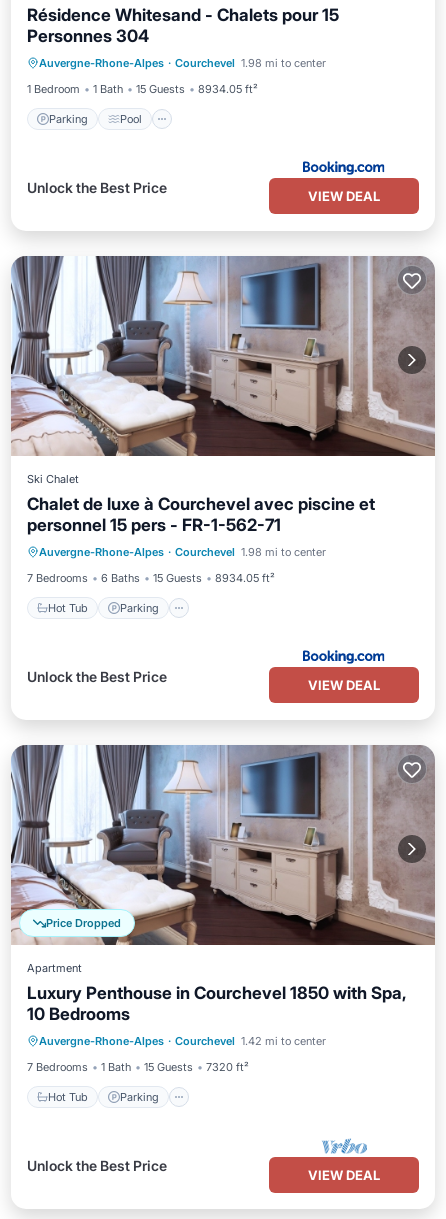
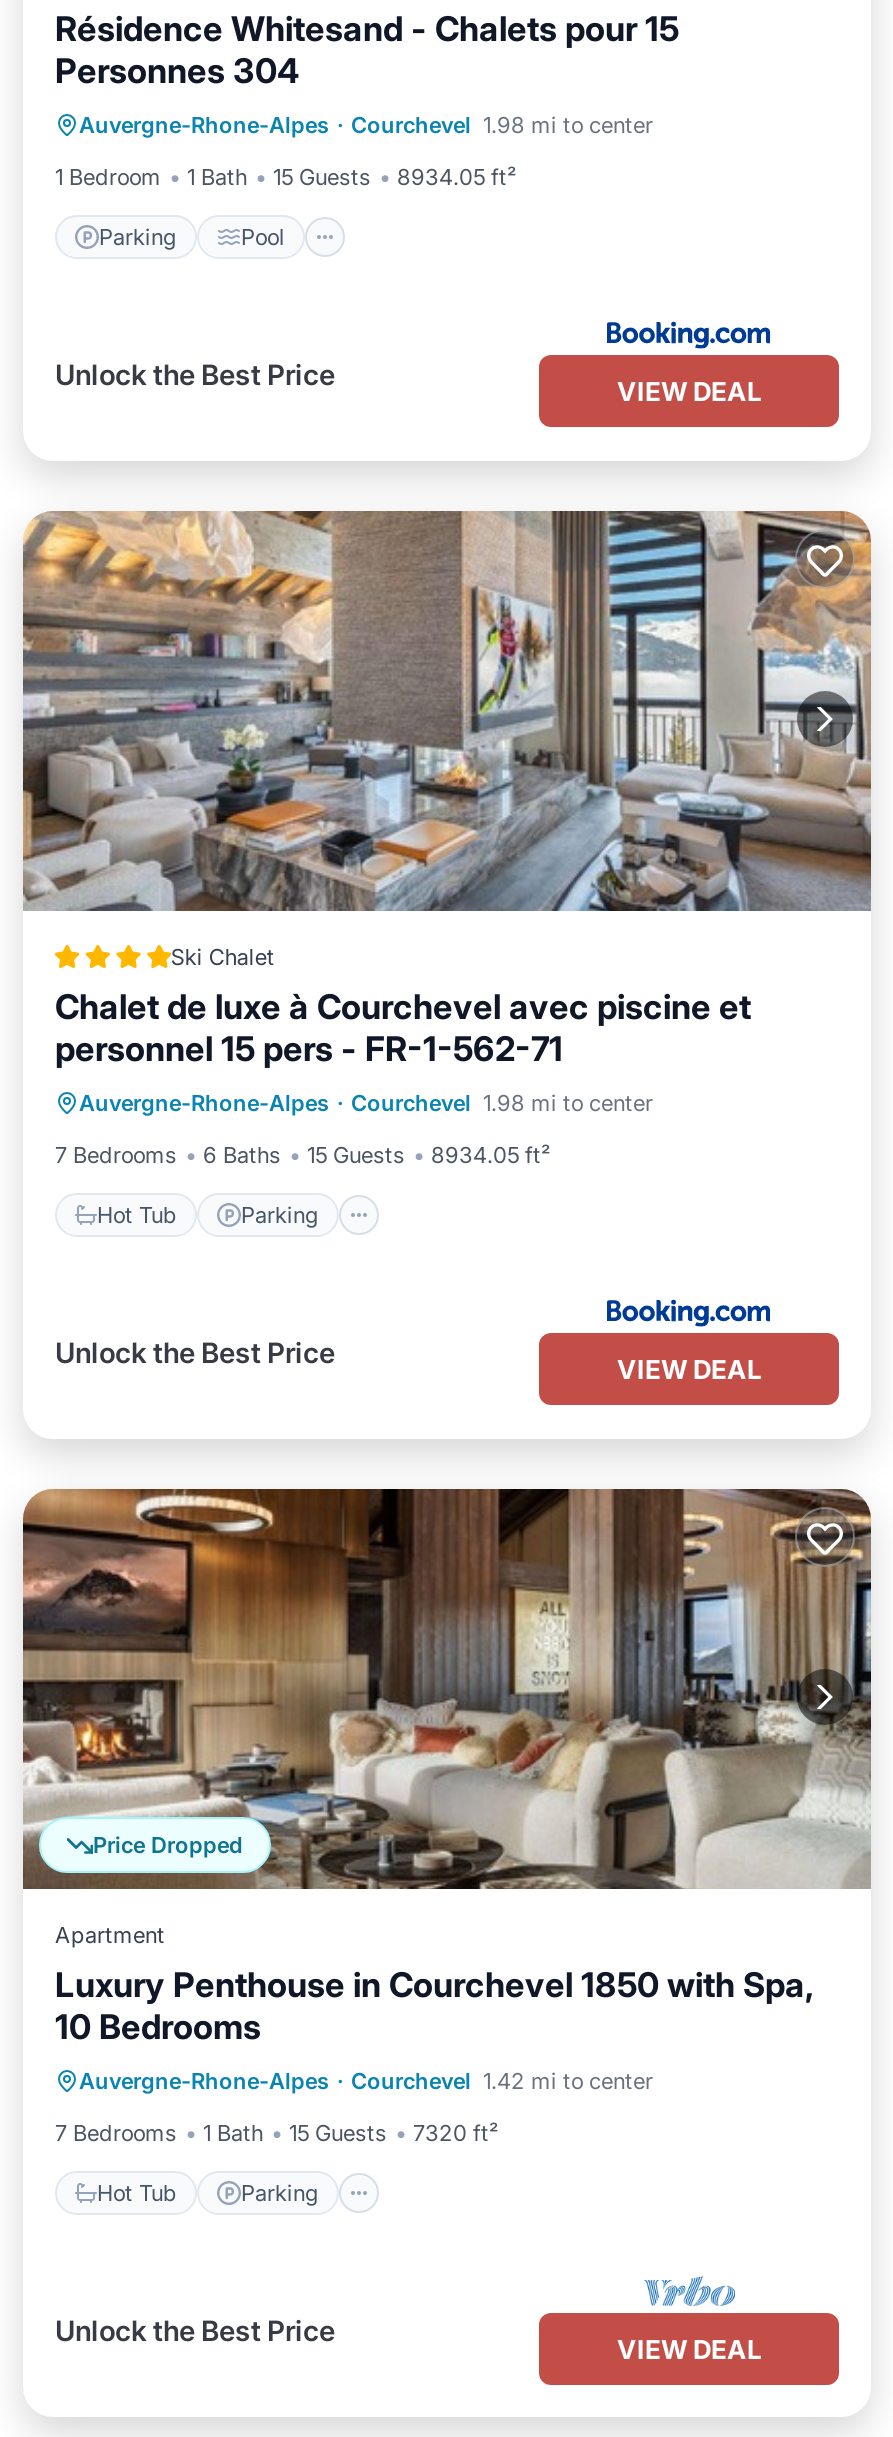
[11,255,435,457] [image] -> [21,509,873,913] [image]
[11,744,435,946] [image] -> [21,1487,871,1891] [image]

